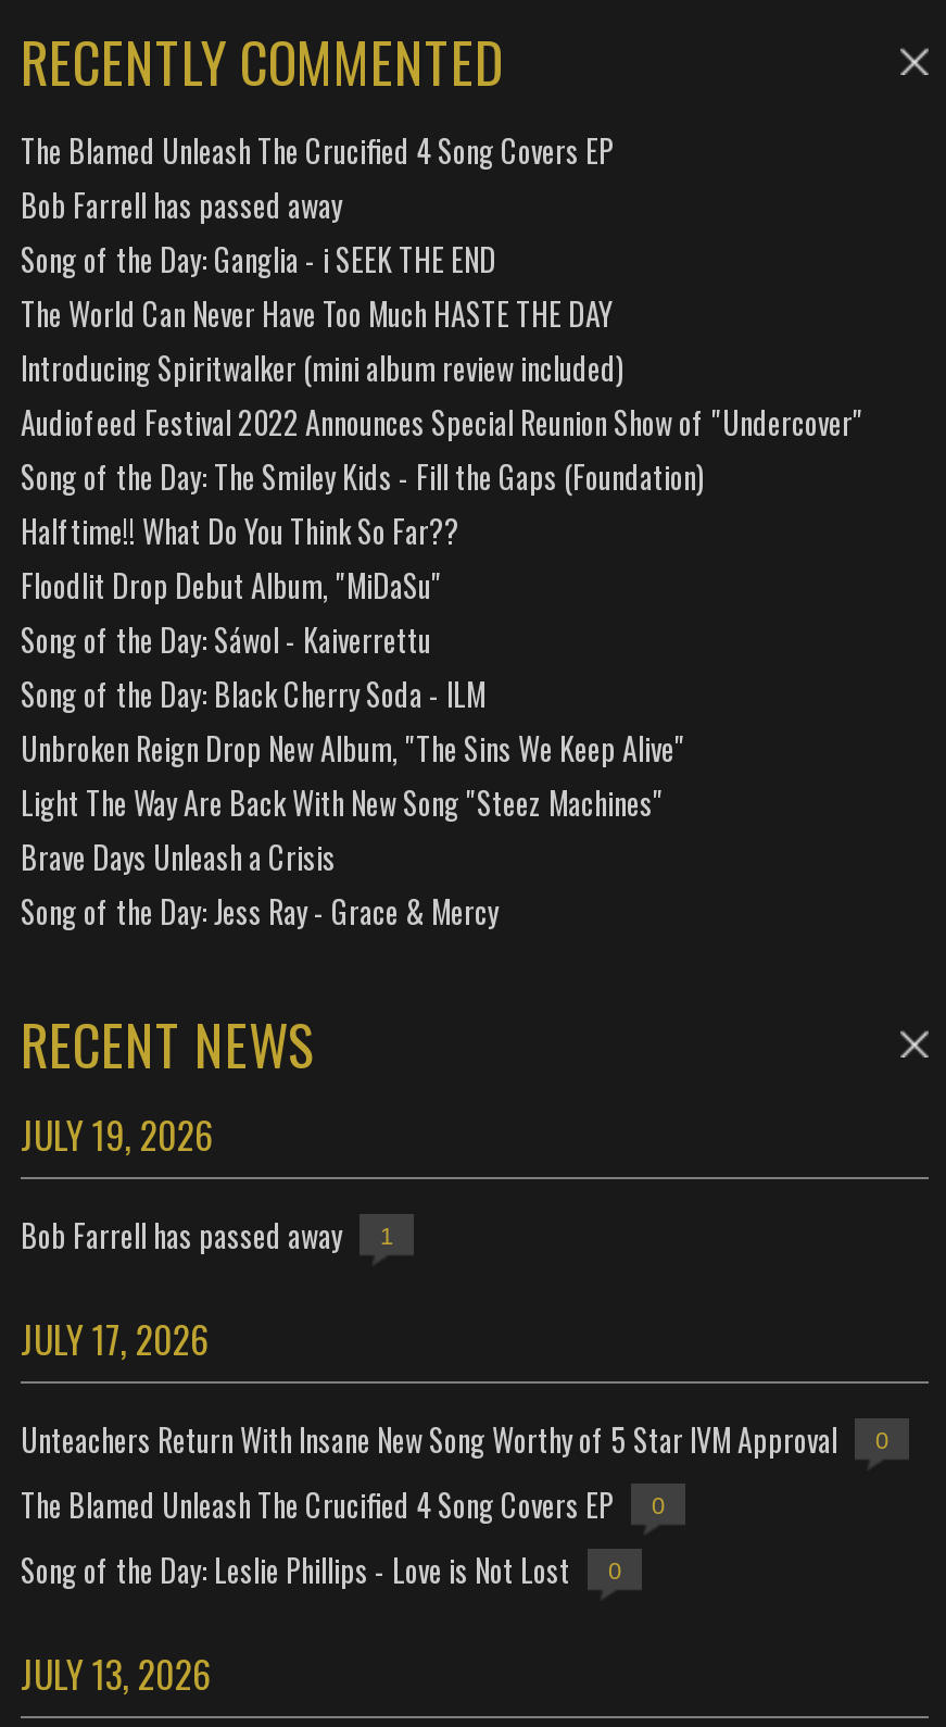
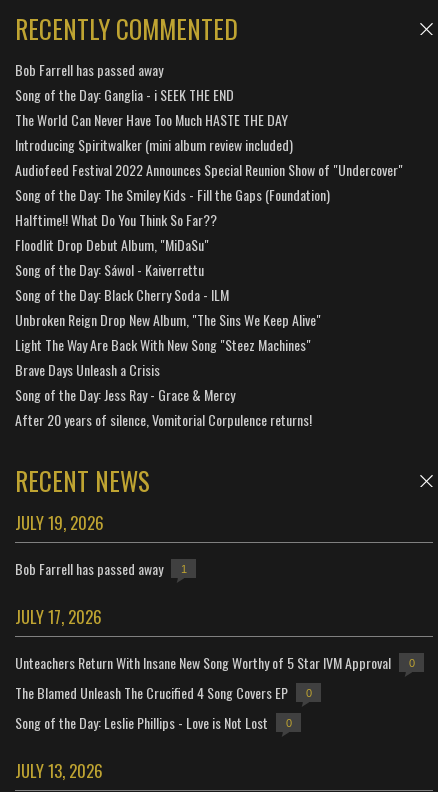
[21,127,614,173] The Blamed Unleash The Crucified 4 Song Covers EP -> none
moved [21,182,863,934] -> [15,59,403,405]: Bob Farrell has passed away | Song of the Day: Ganglia - i SEEK THE END | The World Can Never Have Too Much HASTE THE DAY | ... | Brave Days Unleash a Crisis | Song of the Day: Jess Ray - Grace & Mercy
none -> [15,409,312,430] After 20 years of silence, Vomitorial Corpulence returns!

